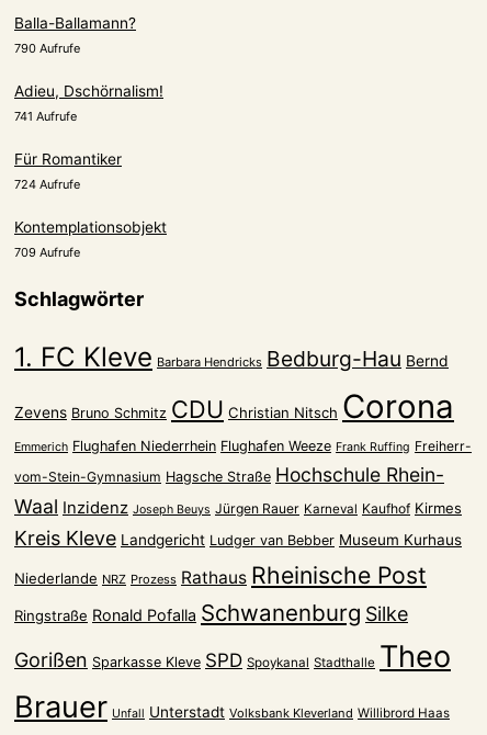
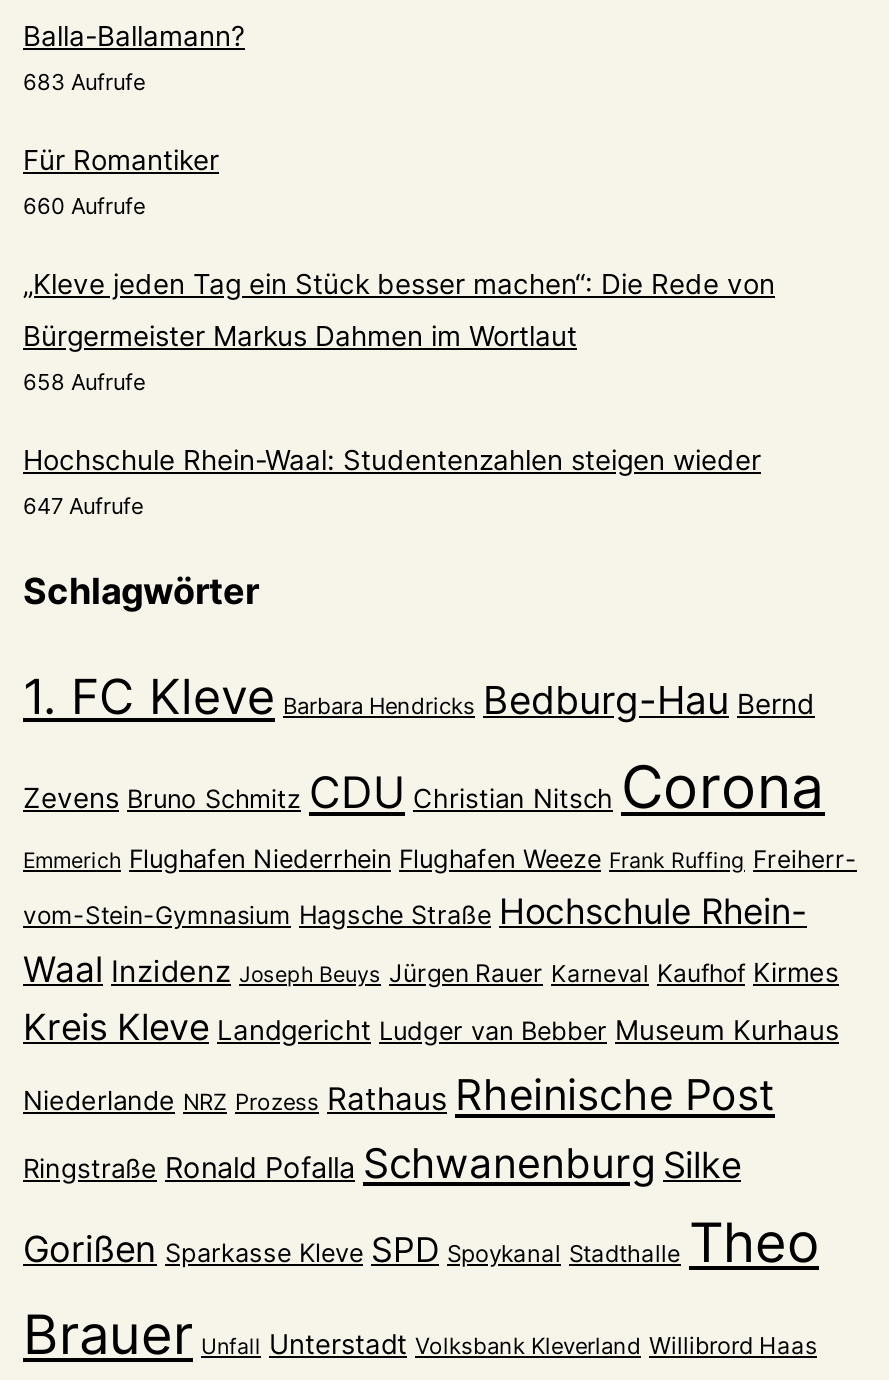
[14,41,163,124] 790 Aufrufe | Adieu, Dschörnalism! | 741 Aufrufe -> [23,68,145,96] 683 Aufrufe
moved [14,151,122,168] -> [23,144,219,176]: Für Romantiker
[14,177,167,260] 724 Aufrufe | Kontemplationsobjekt | 709 Aufrufe -> [23,192,775,520] 660 Aufrufe | „Kleve jeden Tag ein Stück besser machen“: Die Rede von | Bürgermeister Markus Dahmen im Wortlaut | 658 Aufrufe | Hochschule Rhein-Waal: Studentenzahlen steigen wieder | 647 Aufrufe

